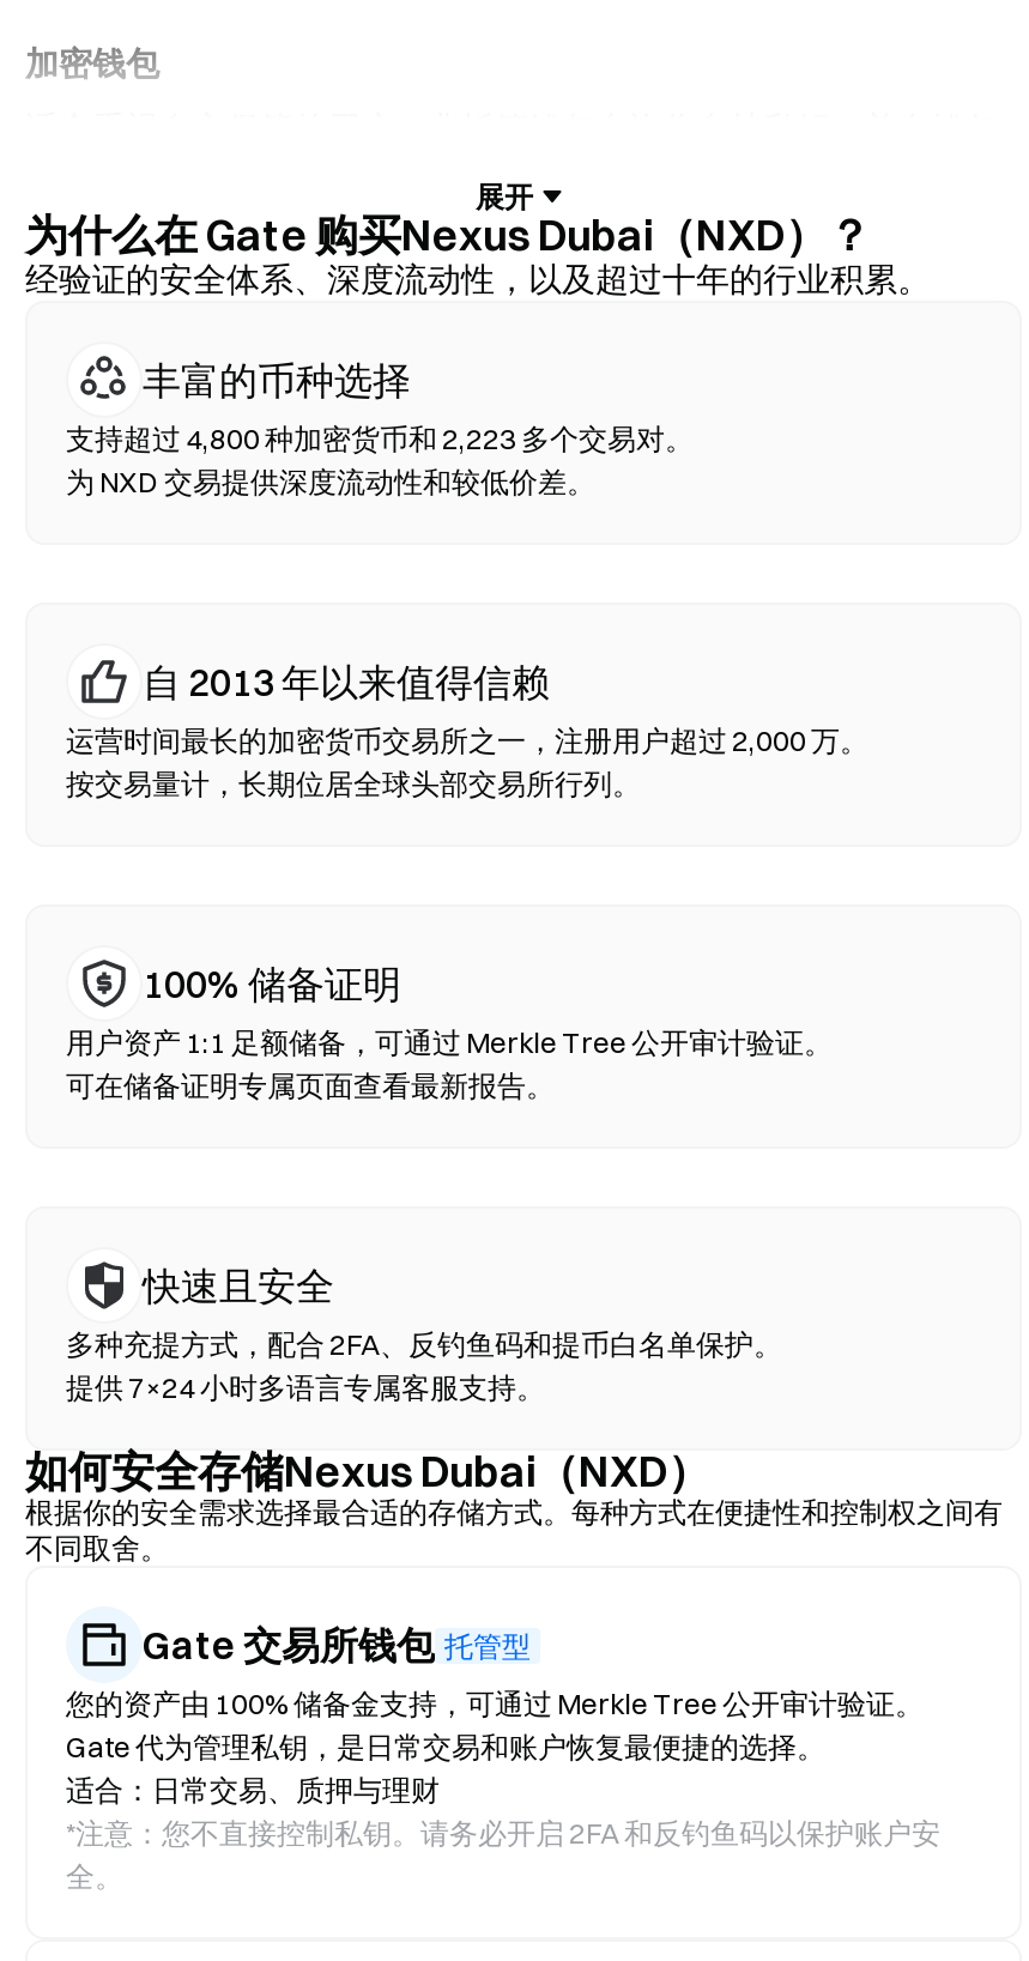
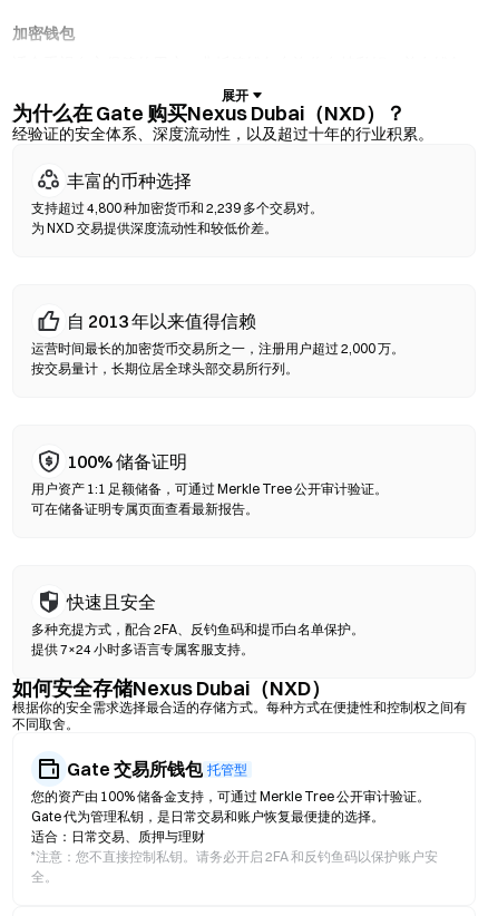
[66,420,694,456] 支持超过 4,800 种加密货币和 2,223 多个交易对。 -> [31,199,323,216] 支持超过 4,800 种加密货币和 2,239 多个交易对。

